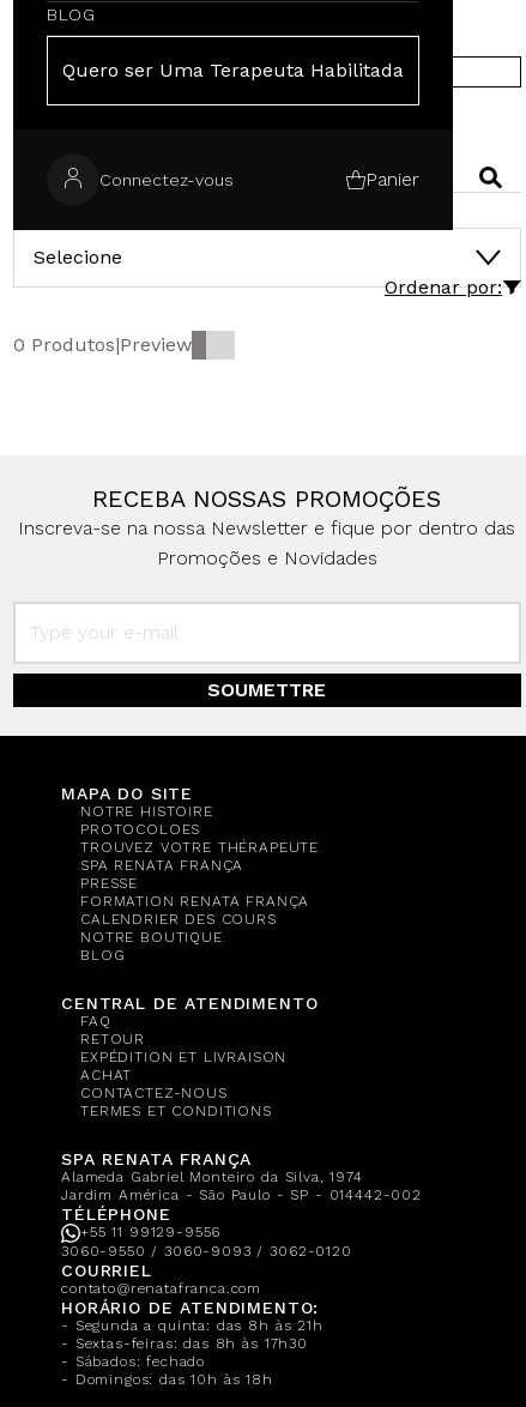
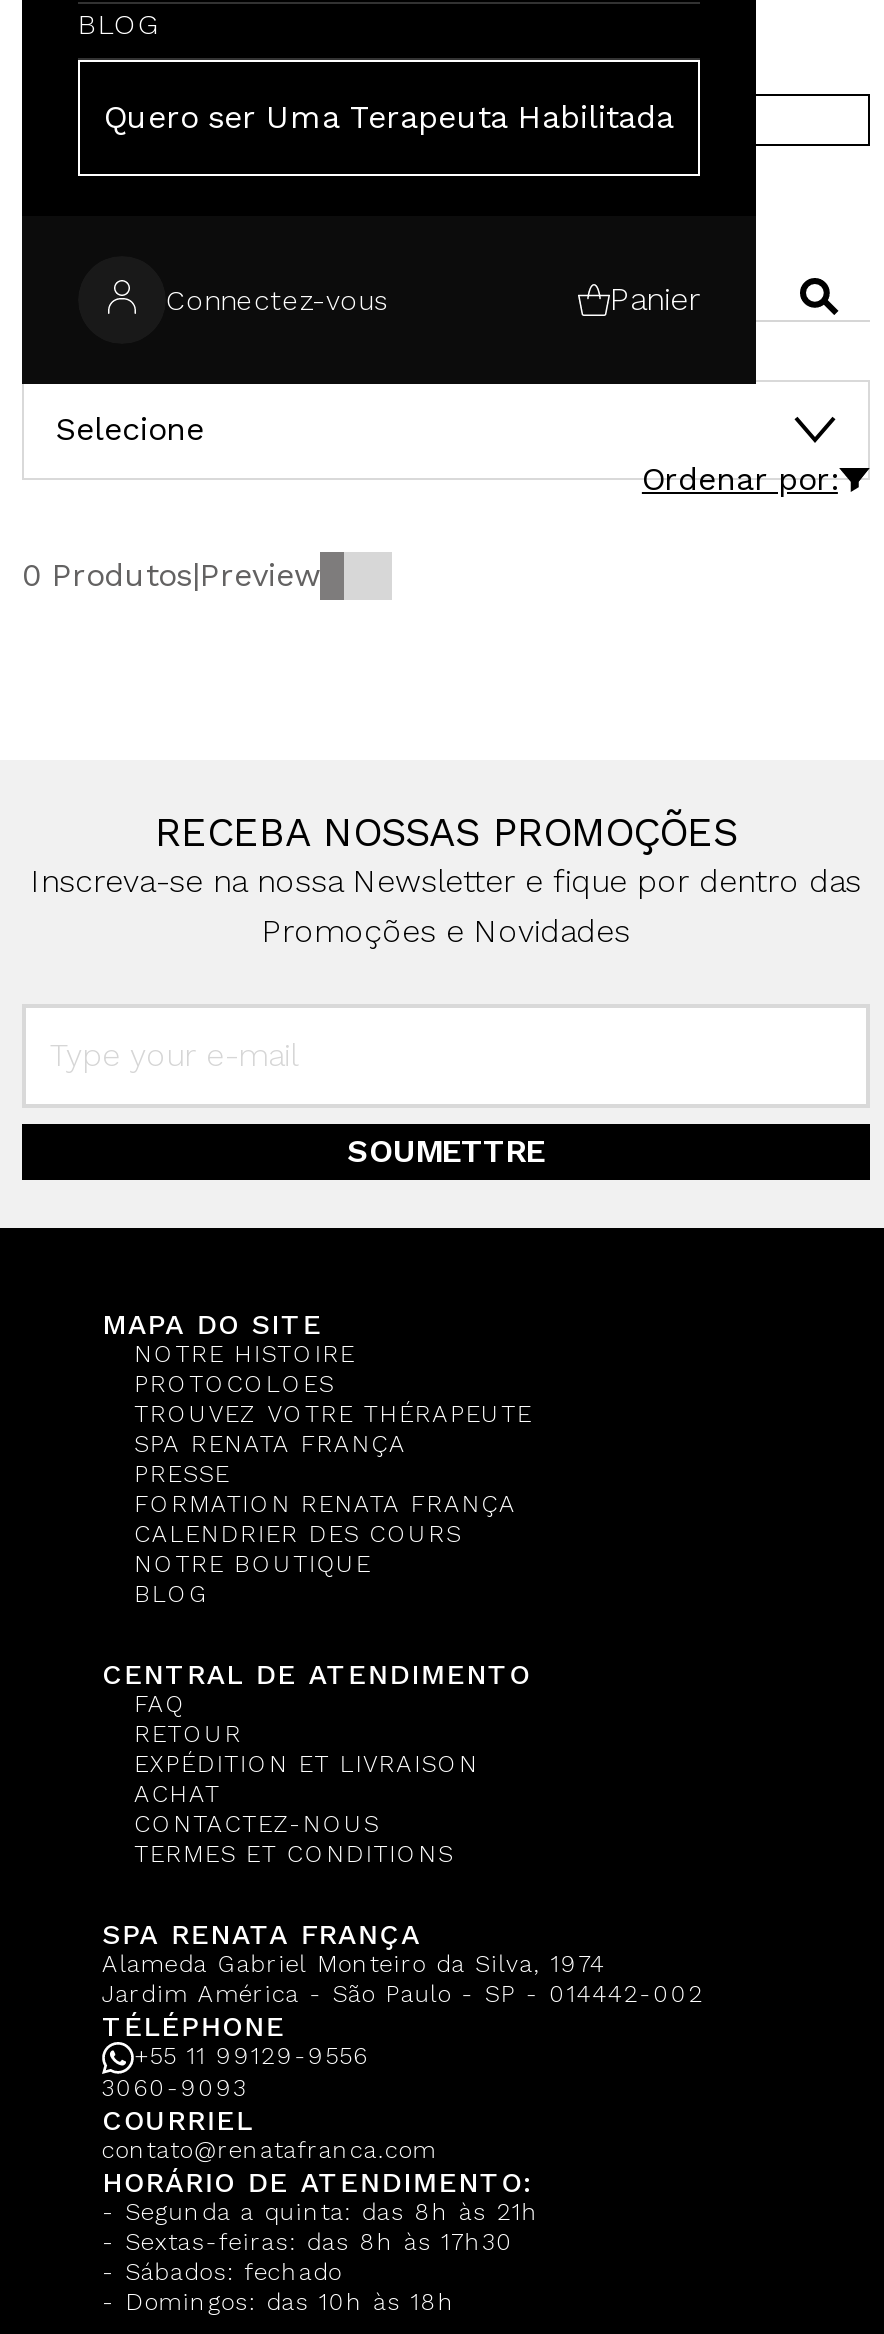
[61,1243,352,1260] 3060-9550 / 3060-9093 / 3062-0120 -> [102,2074,247,2102] 3060-9093

